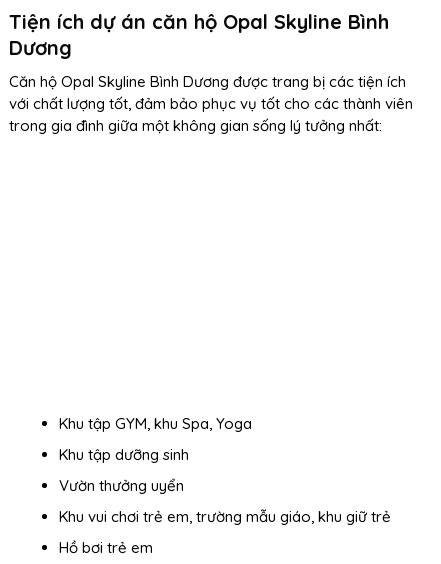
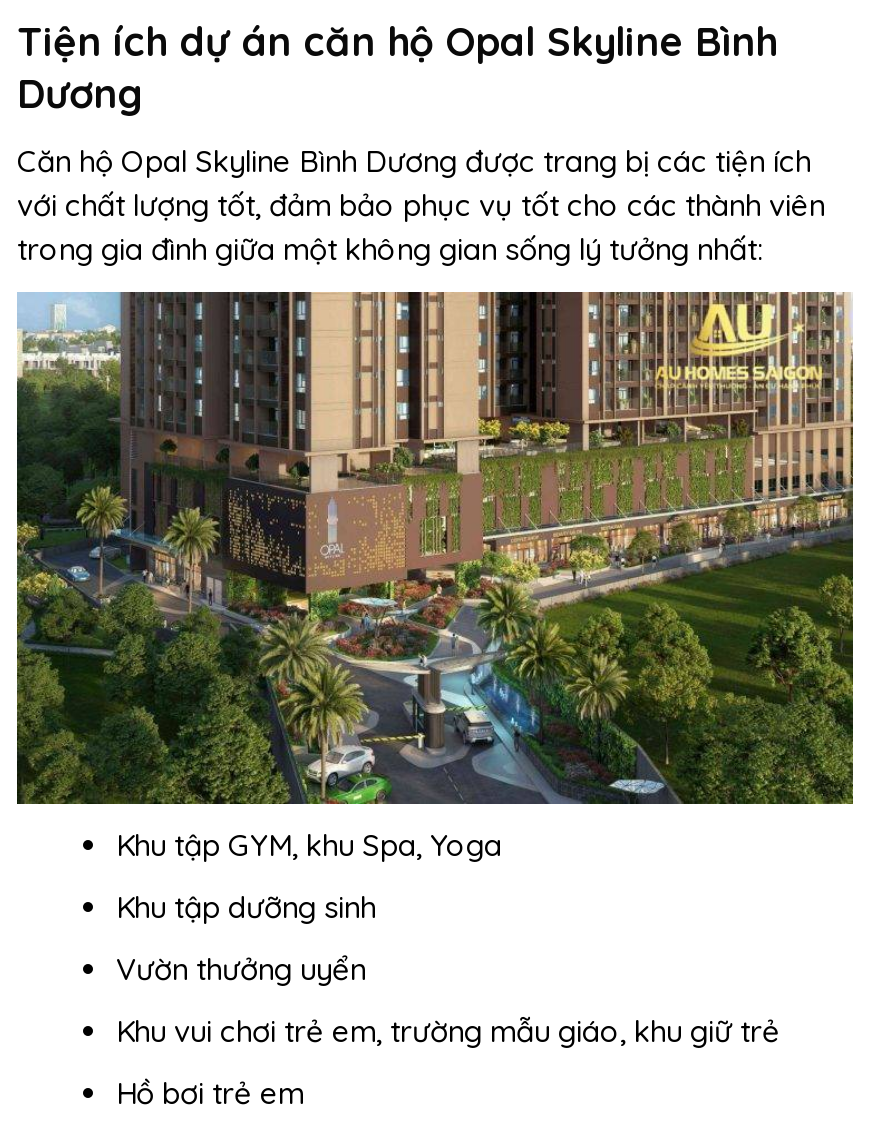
none -> [15,290,855,806] [image]

